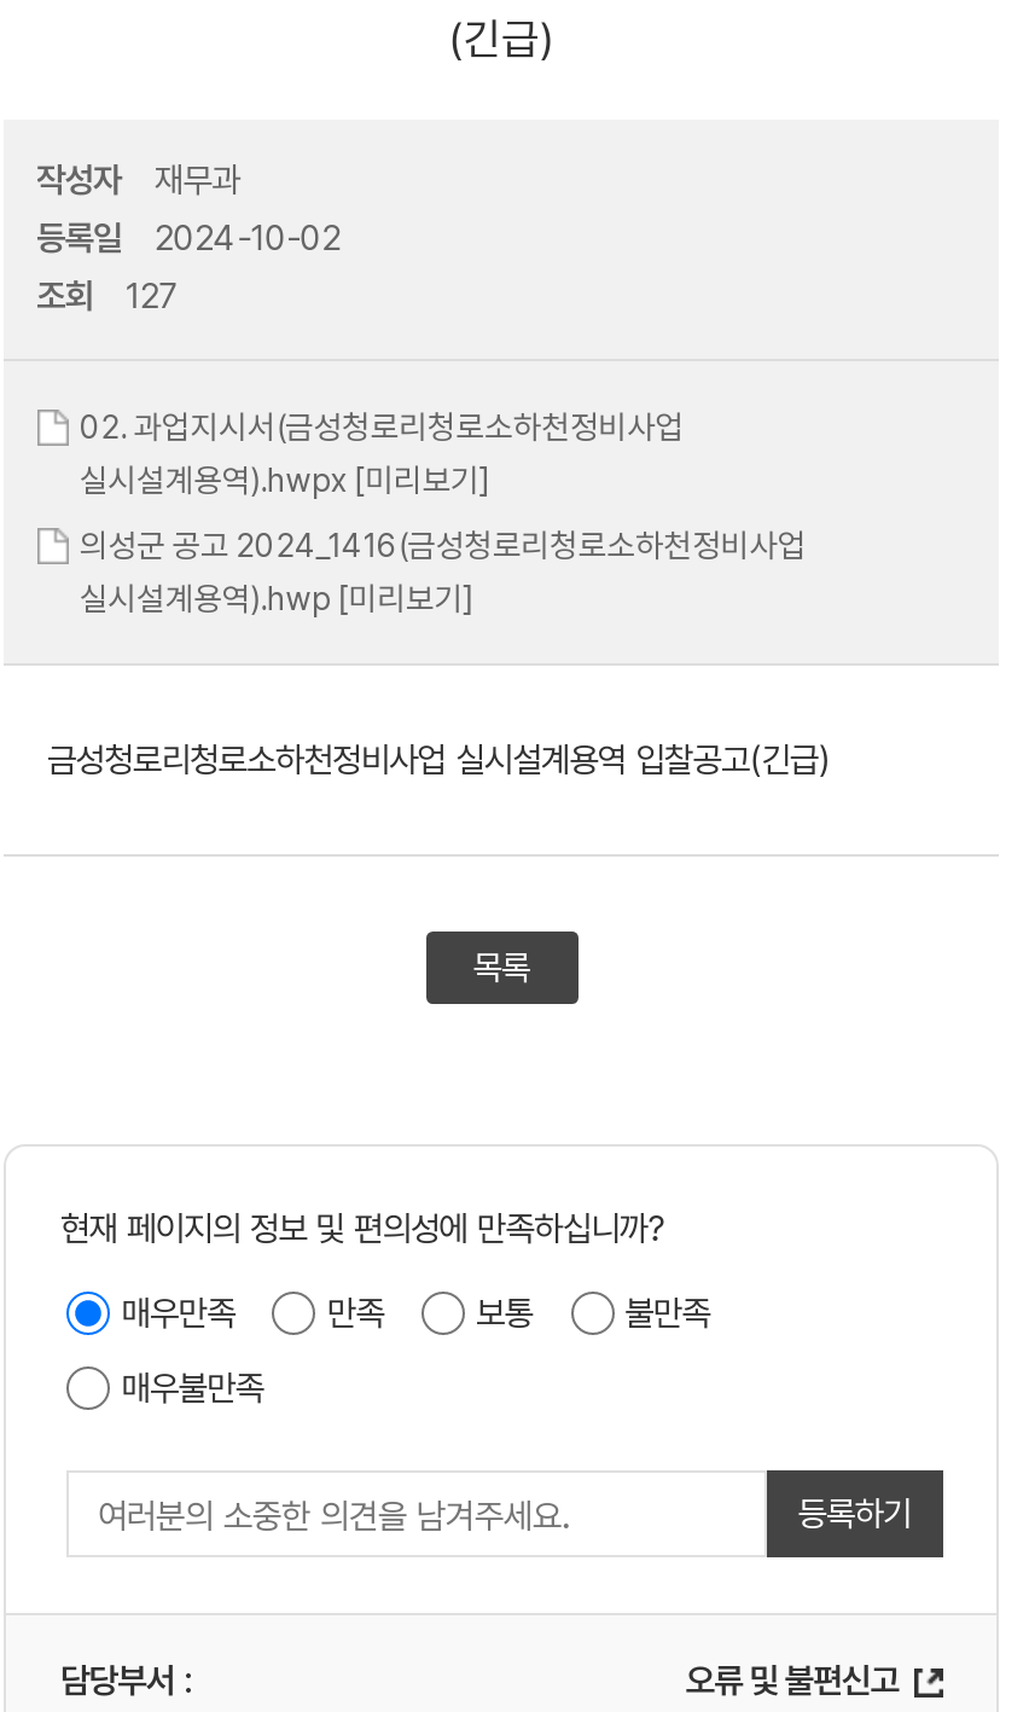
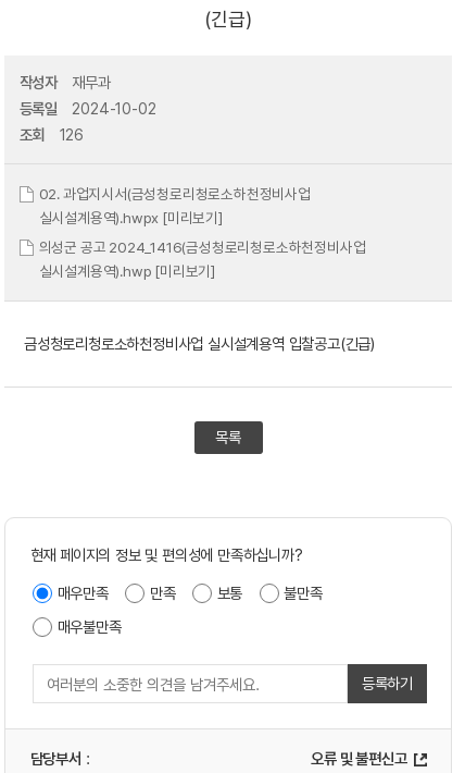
[36,275,180,316] 조회 127 -> [19,125,84,144] 조회 126

